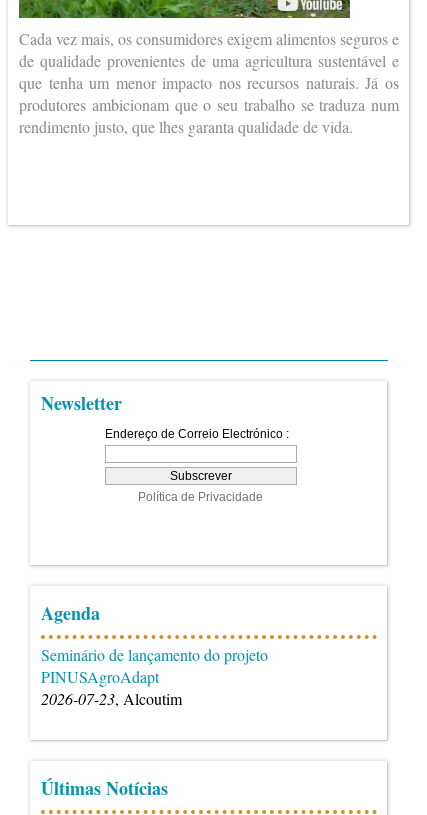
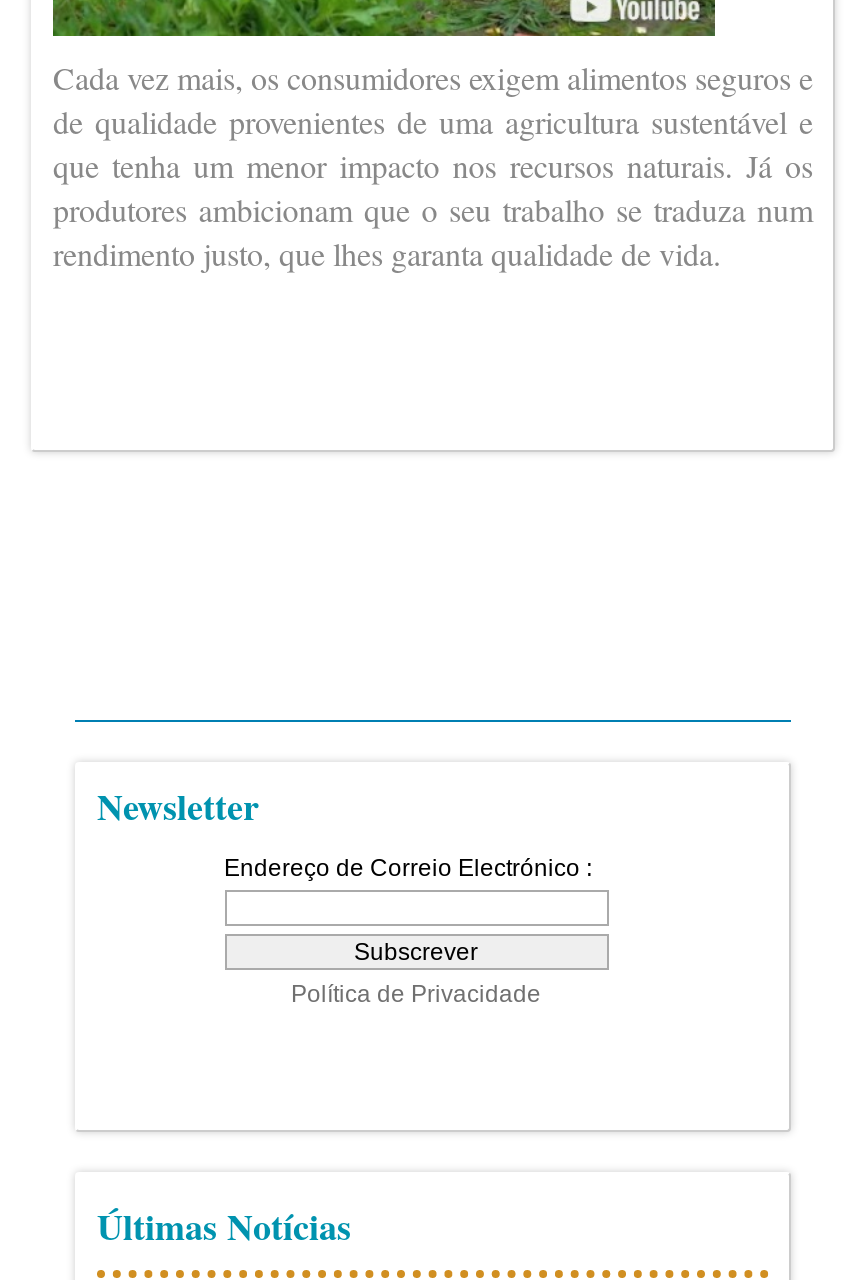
[41,600,268,709] Agenda | Seminário de lançamento do projeto | PINUSAgroAdapt | 2026-07-23, Alcoutim -> none

